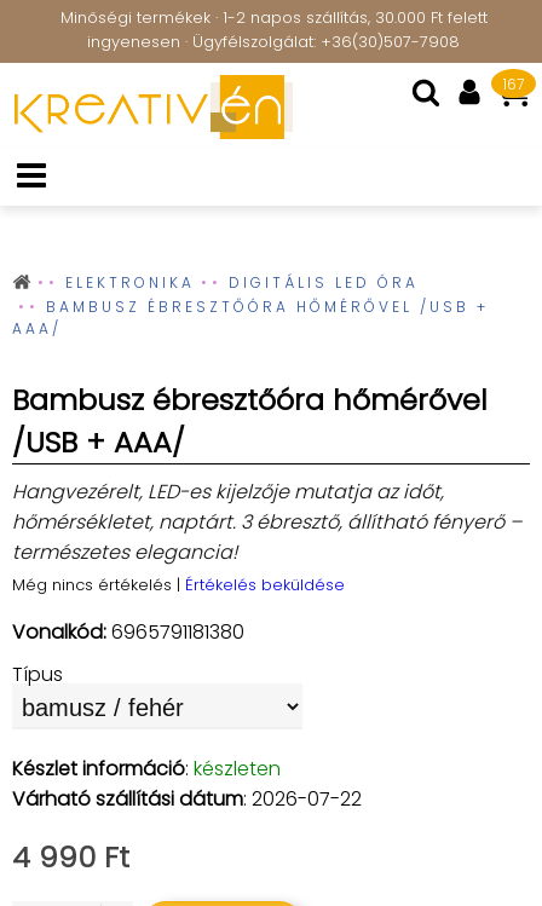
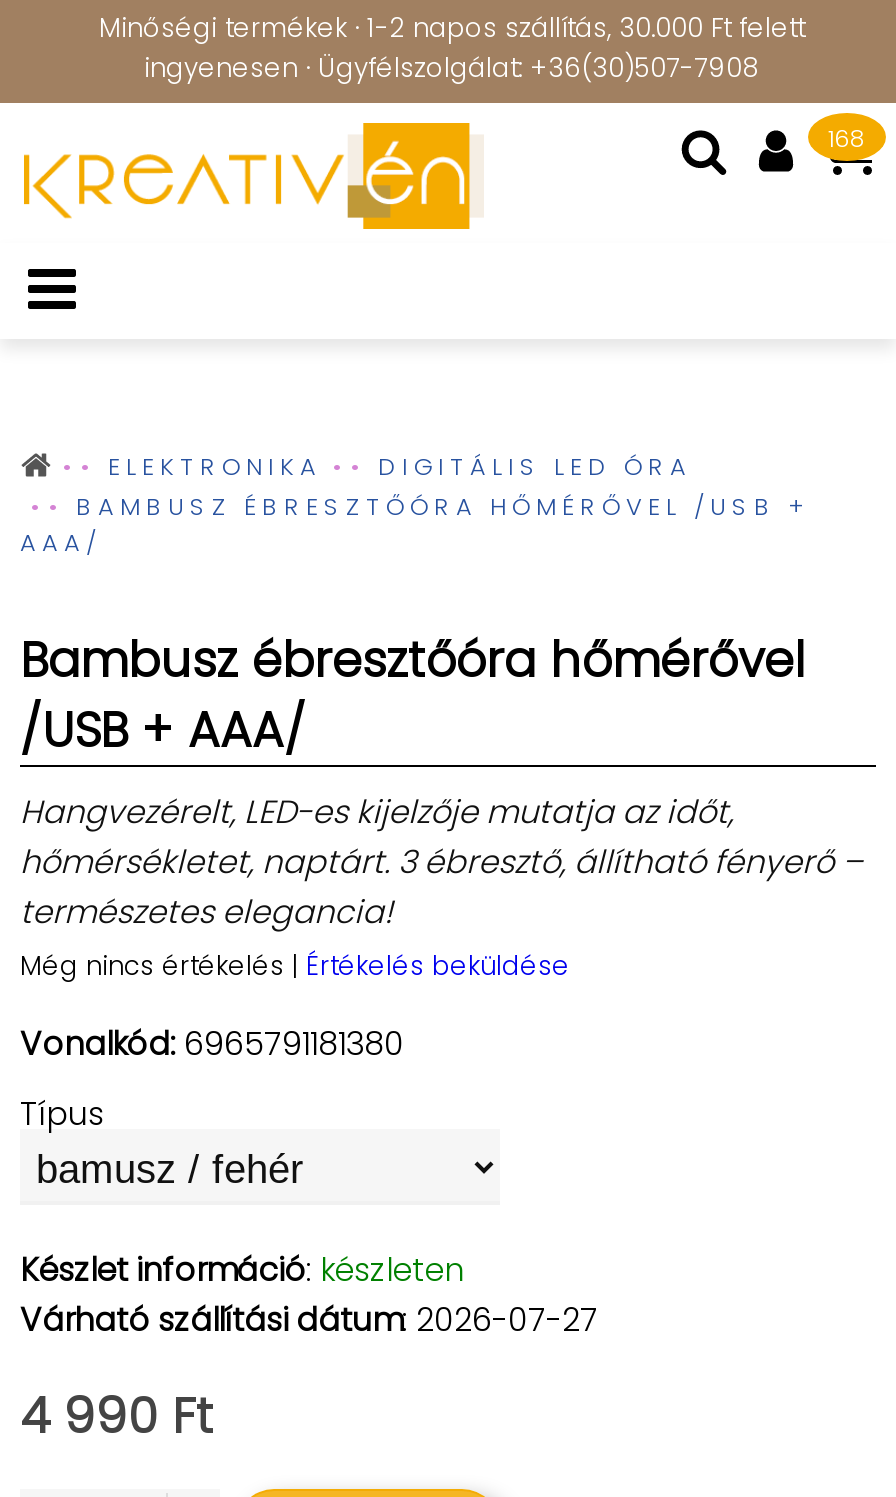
[503,74,524,94] 167 -> [828,121,866,155] 168
[12,785,362,813] Várható szállítási dátum: 2026-07-22 -> [20,1297,598,1343] Várható szállítási dátum: 2026-07-27

